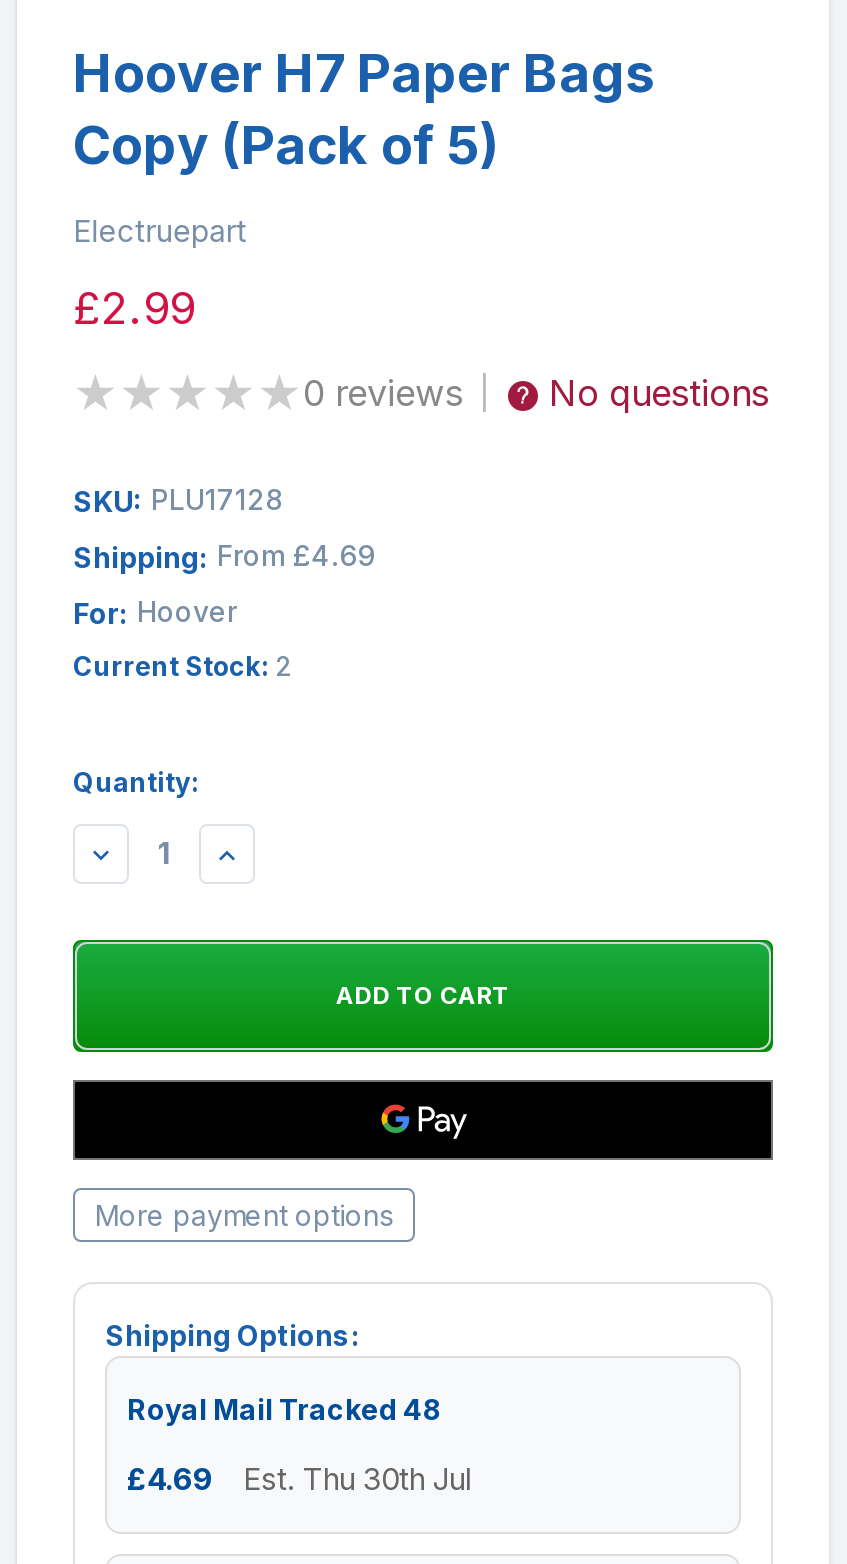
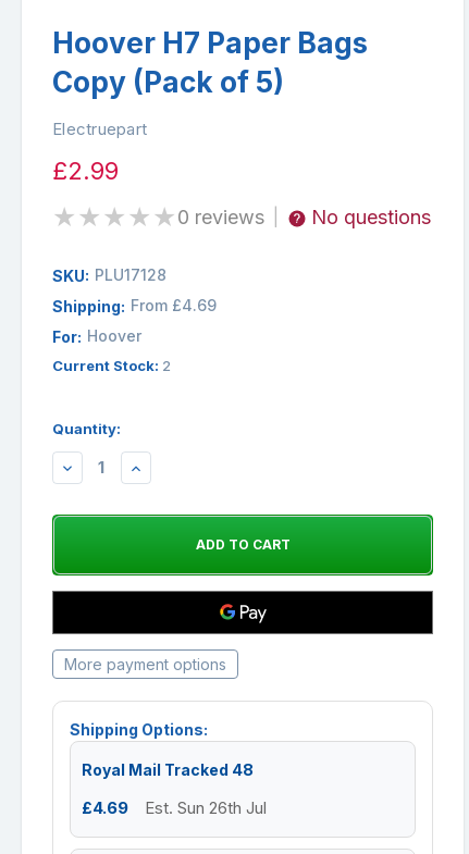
[127,1460,471,1498] £4.69 Est. Thu 30th Jul -> [82,797,267,818] £4.69 Est. Sun 26th Jul

